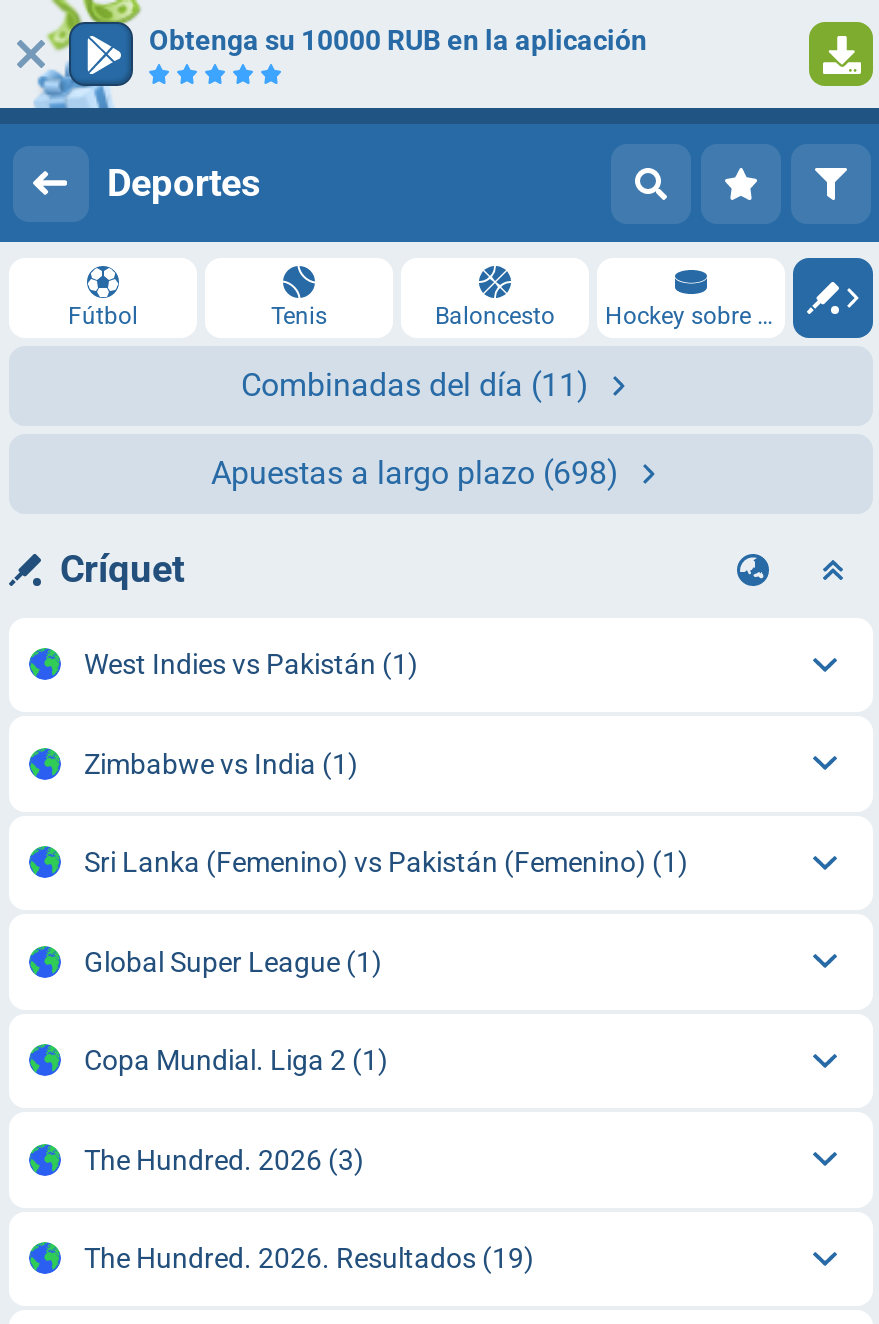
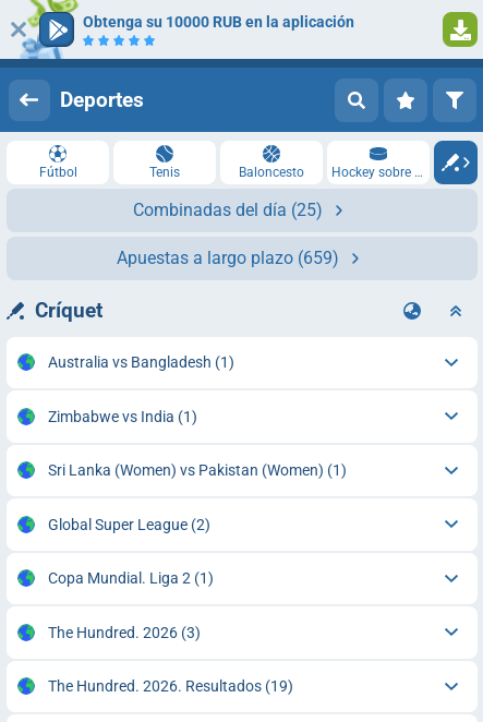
[241,366,589,404] Combinadas del día (11) -> [133,200,323,220] Combinadas del día (25)
[211,454,619,492] Apuestas a largo plazo (698) -> [117,248,339,268] Apuestas a largo plazo (659)
[84,648,418,680] West Indies vs Pakistán (1) -> [47,354,234,371] Australia vs Bangladesh (1)
[84,846,688,878] Sri Lanka (Femenino) vs Pakistán (Femenino) (1) -> [47,462,346,479] Sri Lanka (Women) vs Pakistan (Women) (1)
[84,946,382,978] Global Super League (1) -> [47,516,210,533] Global Super League (2)

